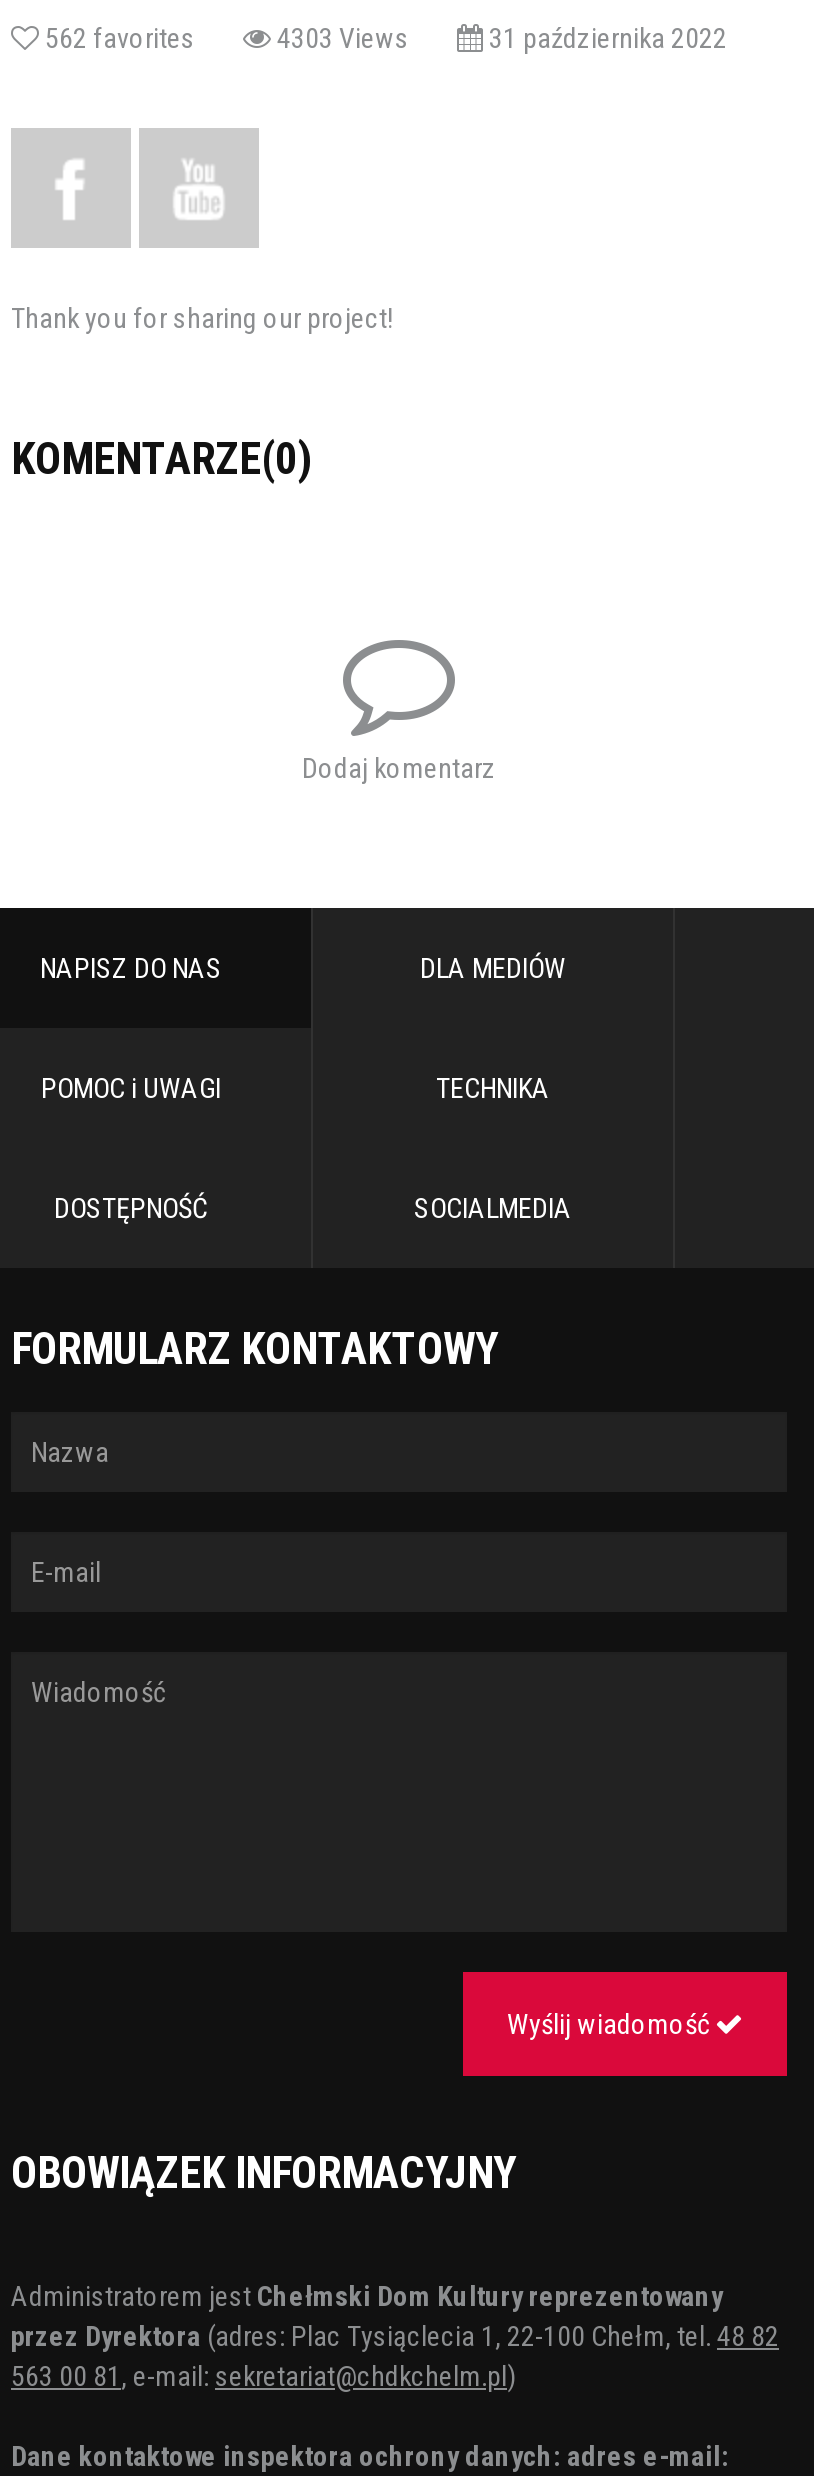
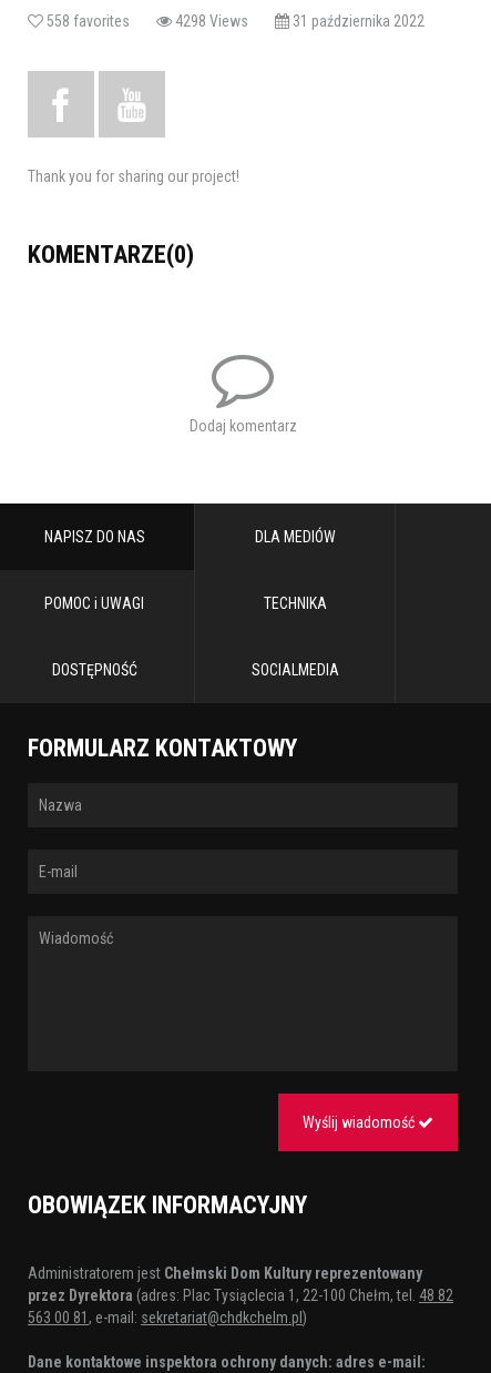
[39,21,243,53] 562 favorites -> [43,12,156,30] 558 favorites
[271,21,457,53] 4303 Views -> [172,12,275,30] 4298 Views

